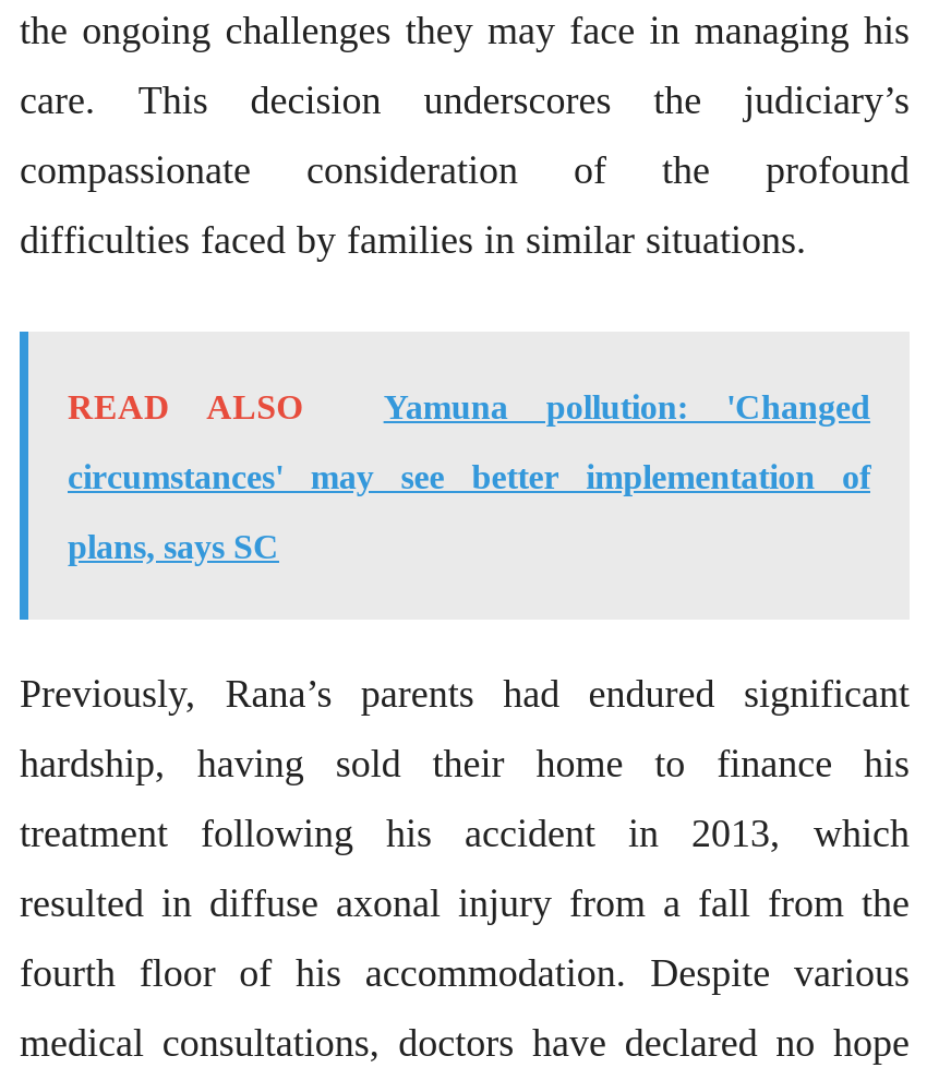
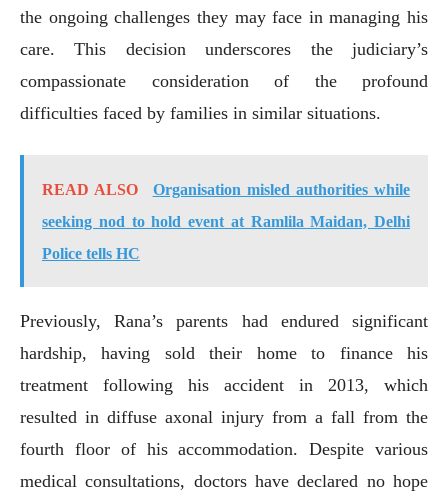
[383,389,870,426] Yamuna pollution: 'Changed -> [152,181,410,198] Organisation misled authorities while
[68,459,870,496] circumstances' may see better implementation of -> [42,213,410,230] seeking nod to hold event at Ramlila Maidan, Delhi
[68,528,279,566] plans, says SC -> [42,245,140,262] Police tells HC

